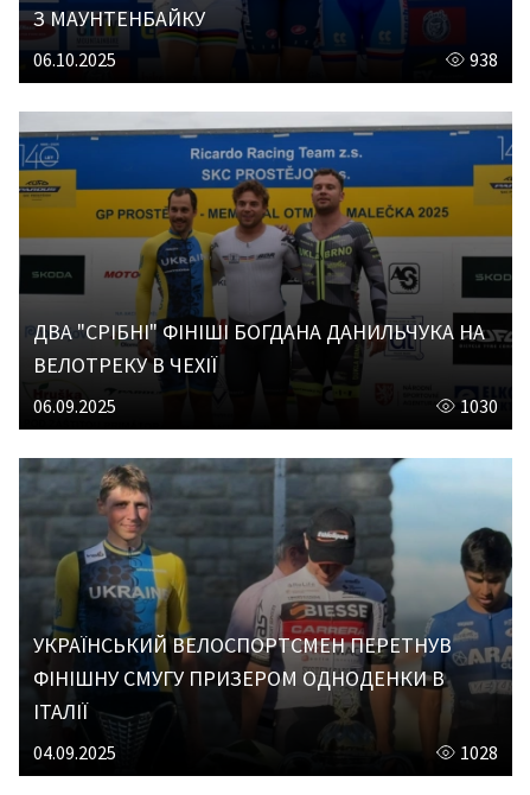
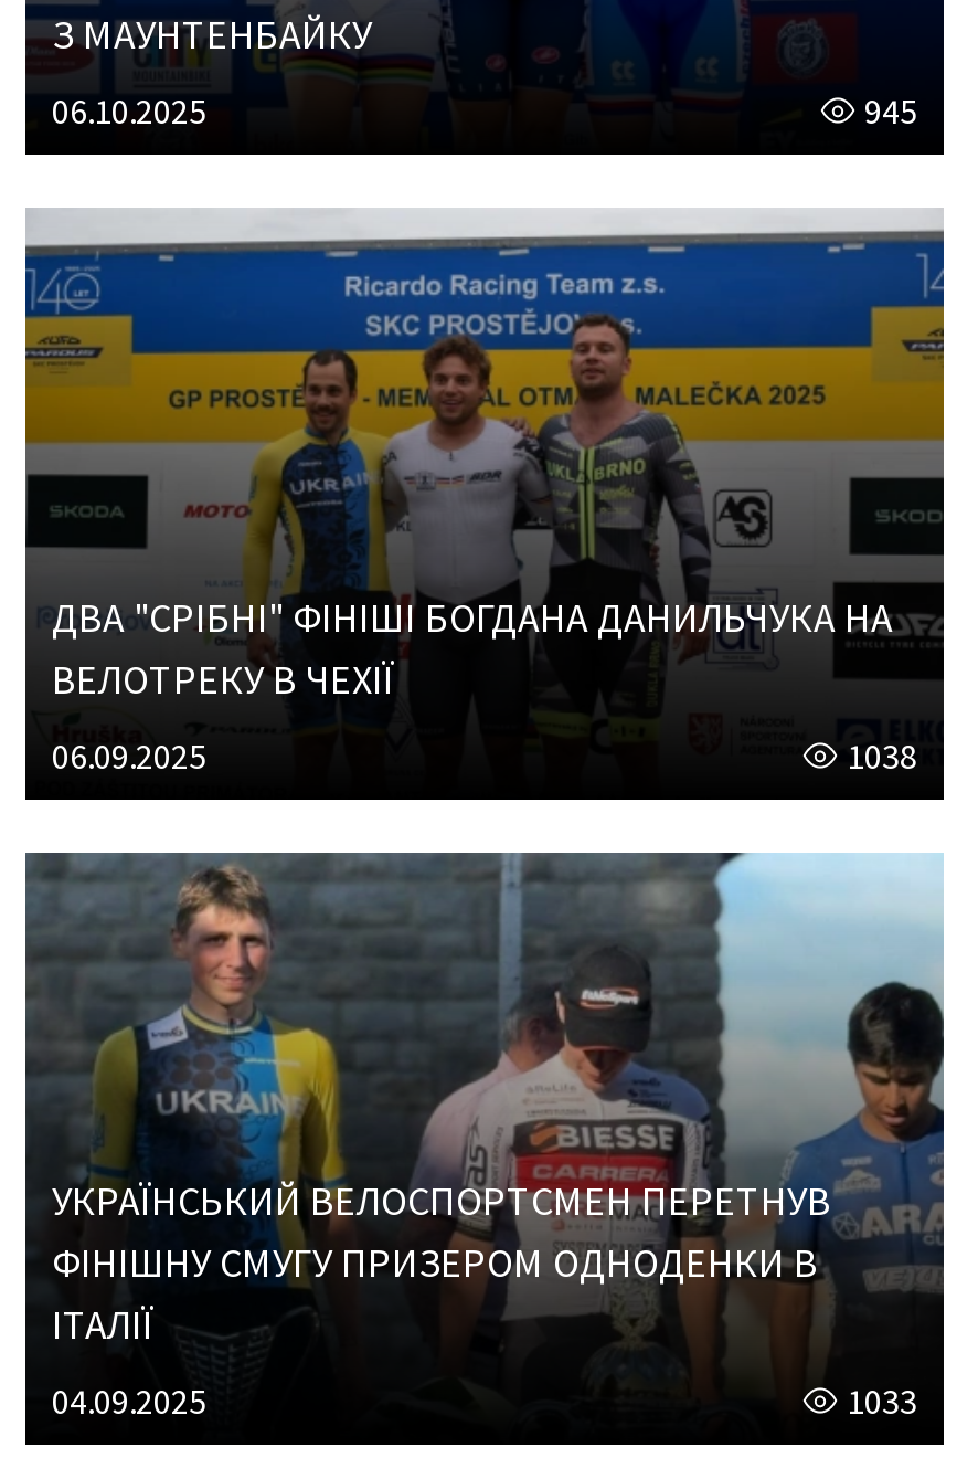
[470,47,498,71] 938 -> [864,87,917,132] 945
[460,394,498,418] 1030 -> [847,733,917,778] 1038
[460,741,498,765] 1028 -> [847,1379,917,1424] 1033

